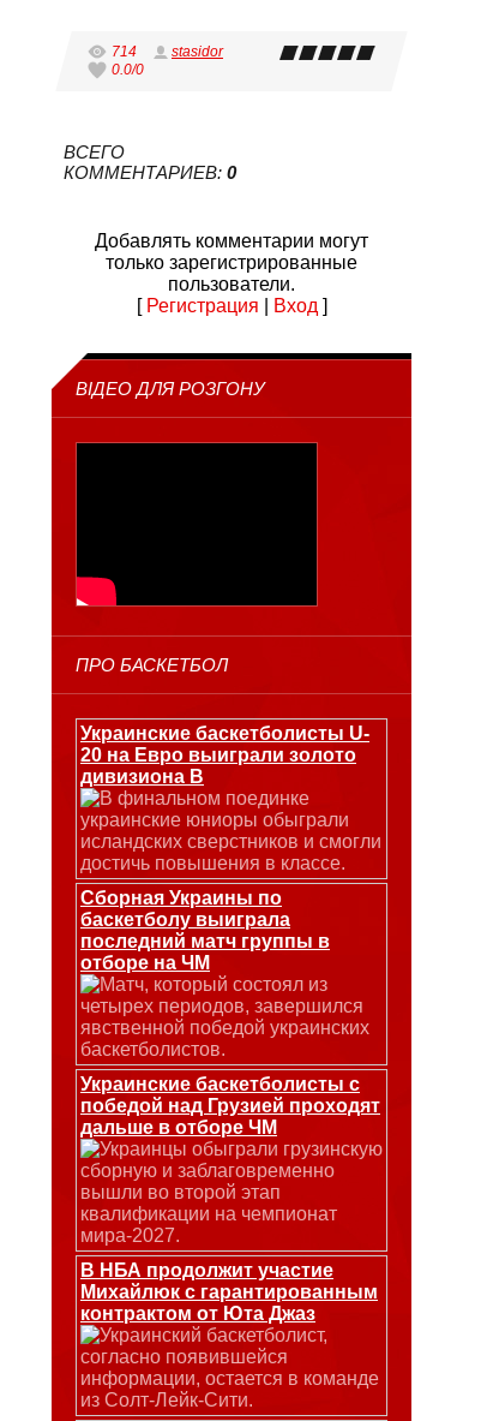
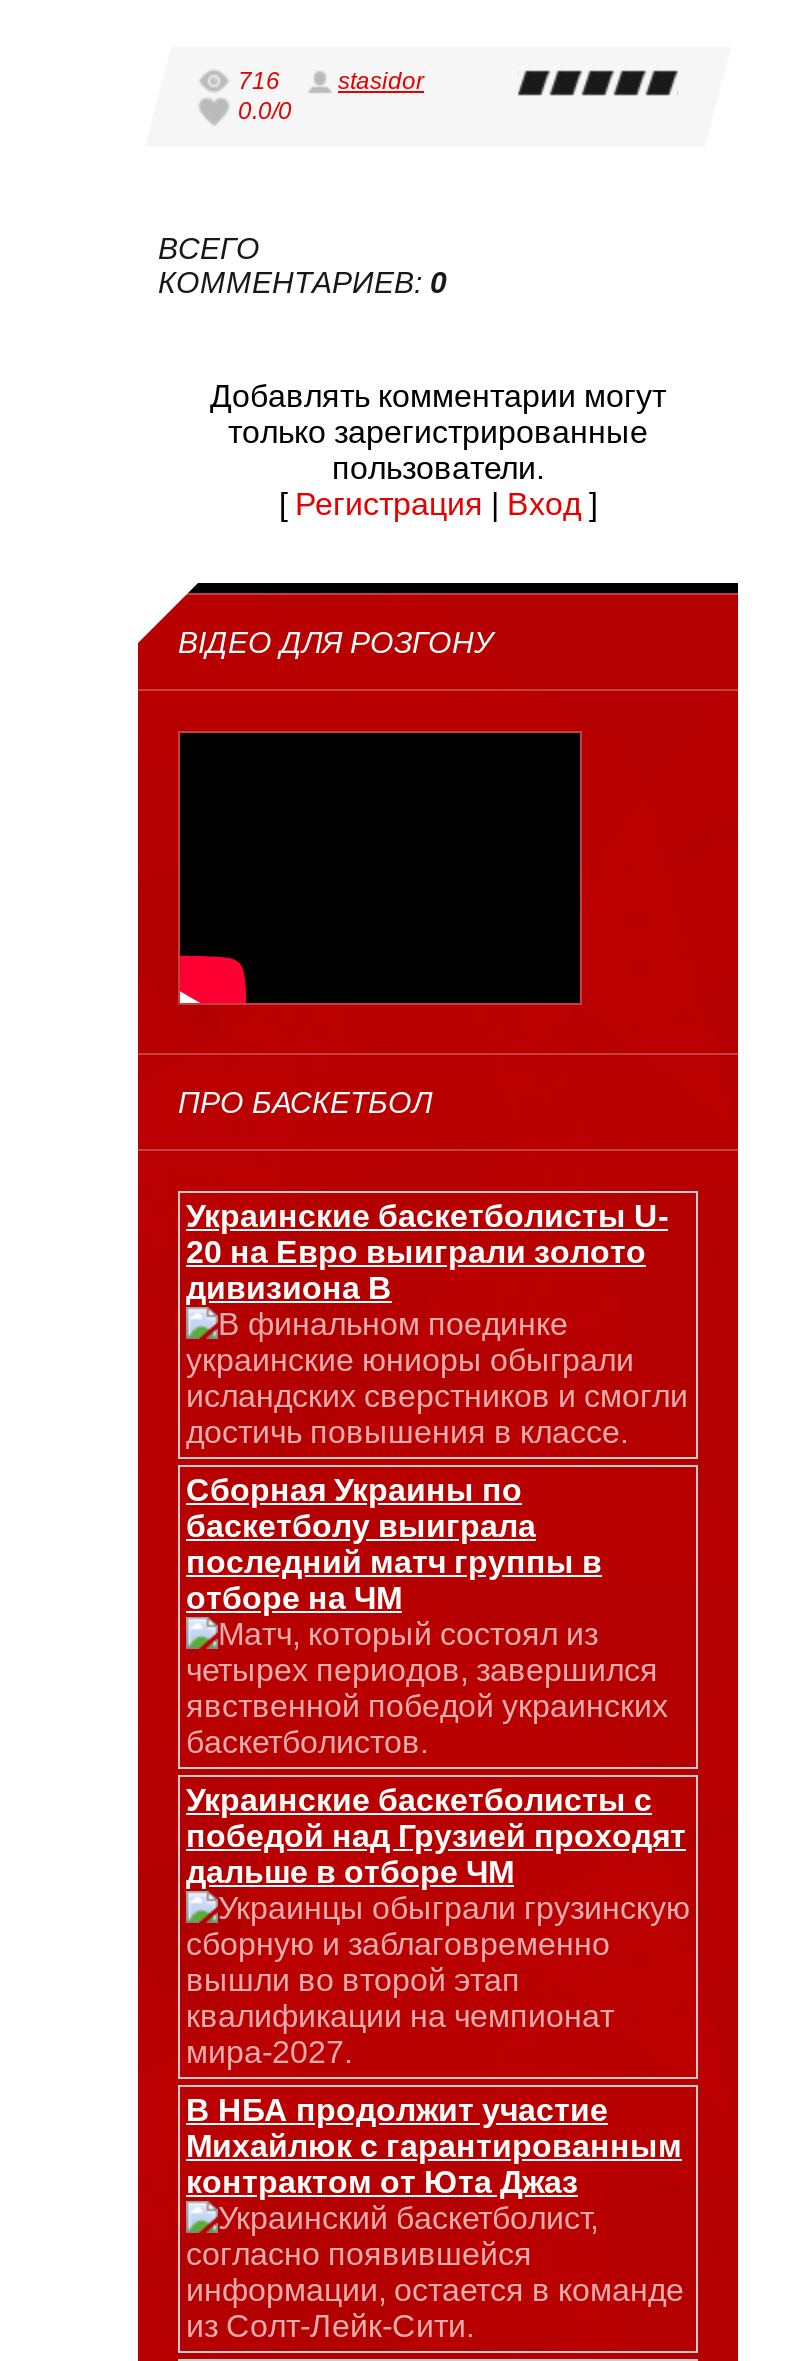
[112,43,137,60] 714 -> [238,67,280,95] 716

